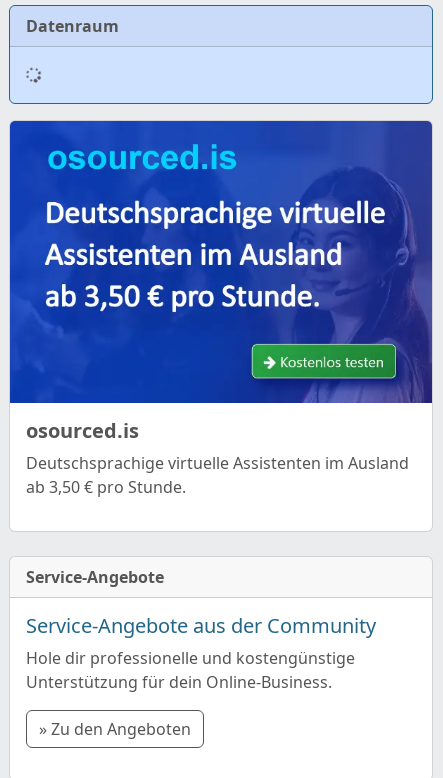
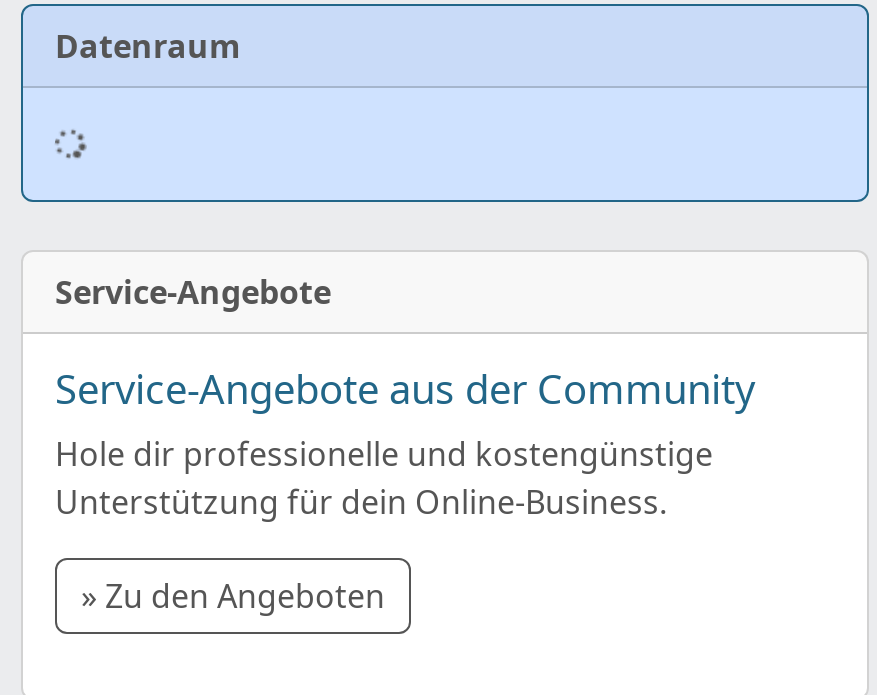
[9,120,433,497] [image] | osourced.is | Deutschsprachige virtuelle Assistenten im Ausland | ab 3,50 € pro Stunde. -> none

